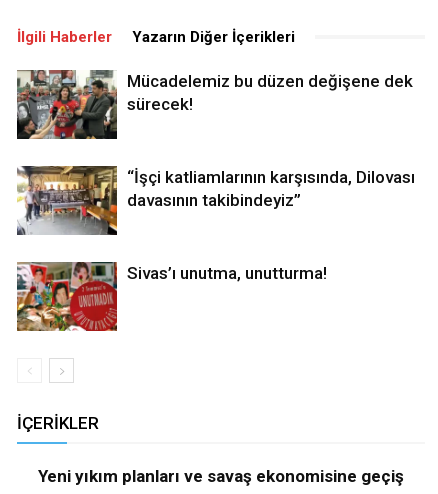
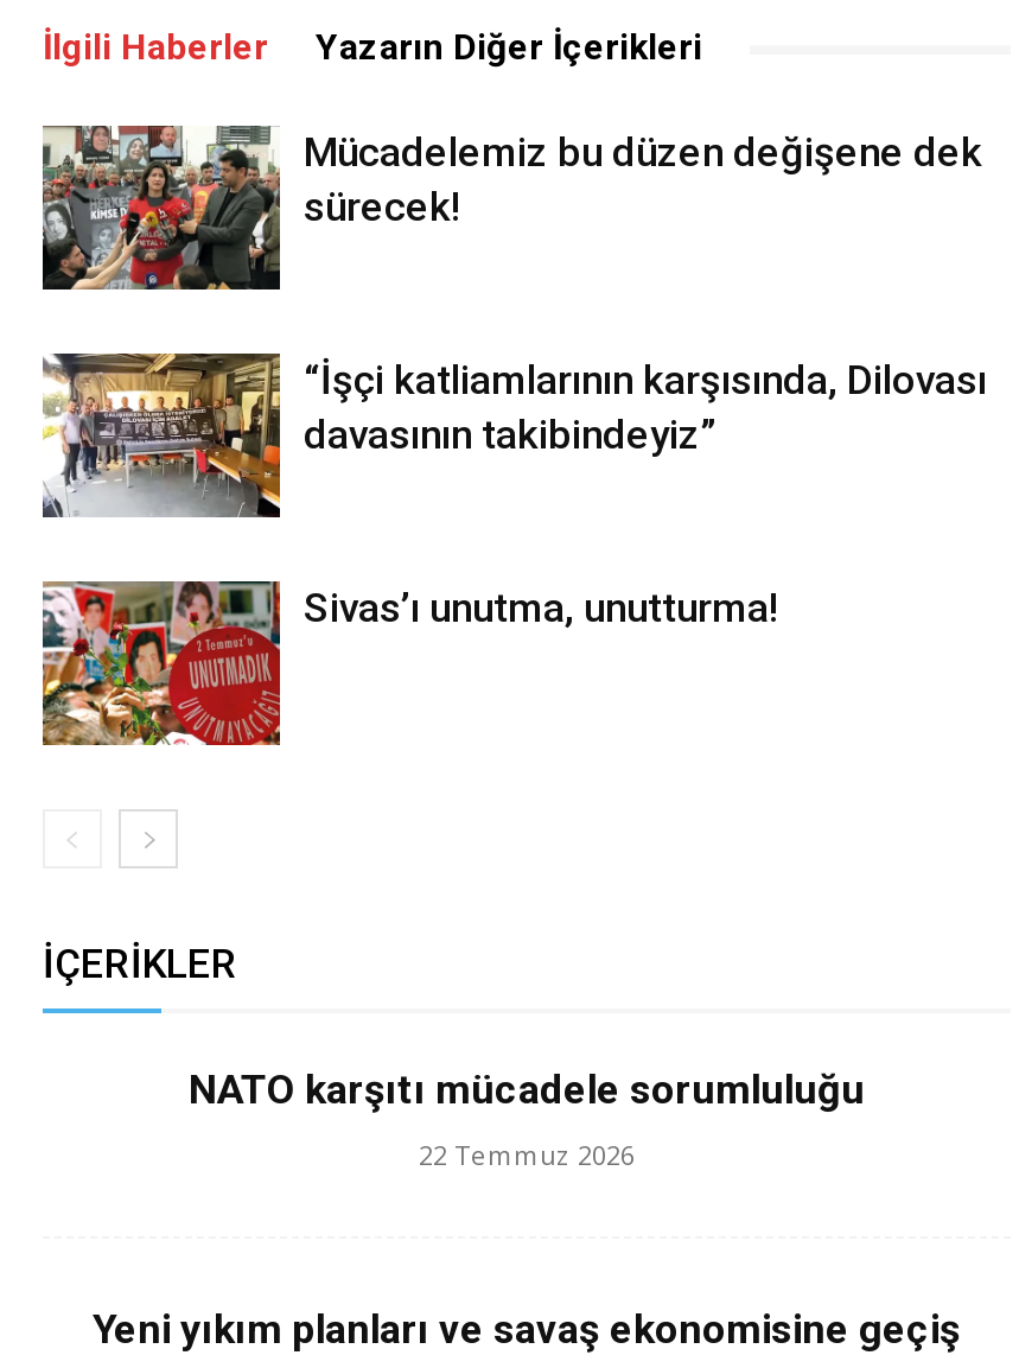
none -> [189,1065,865,1172] NATO karşıtı mücadele sorumluluğu | 22 Temmuz 2026

